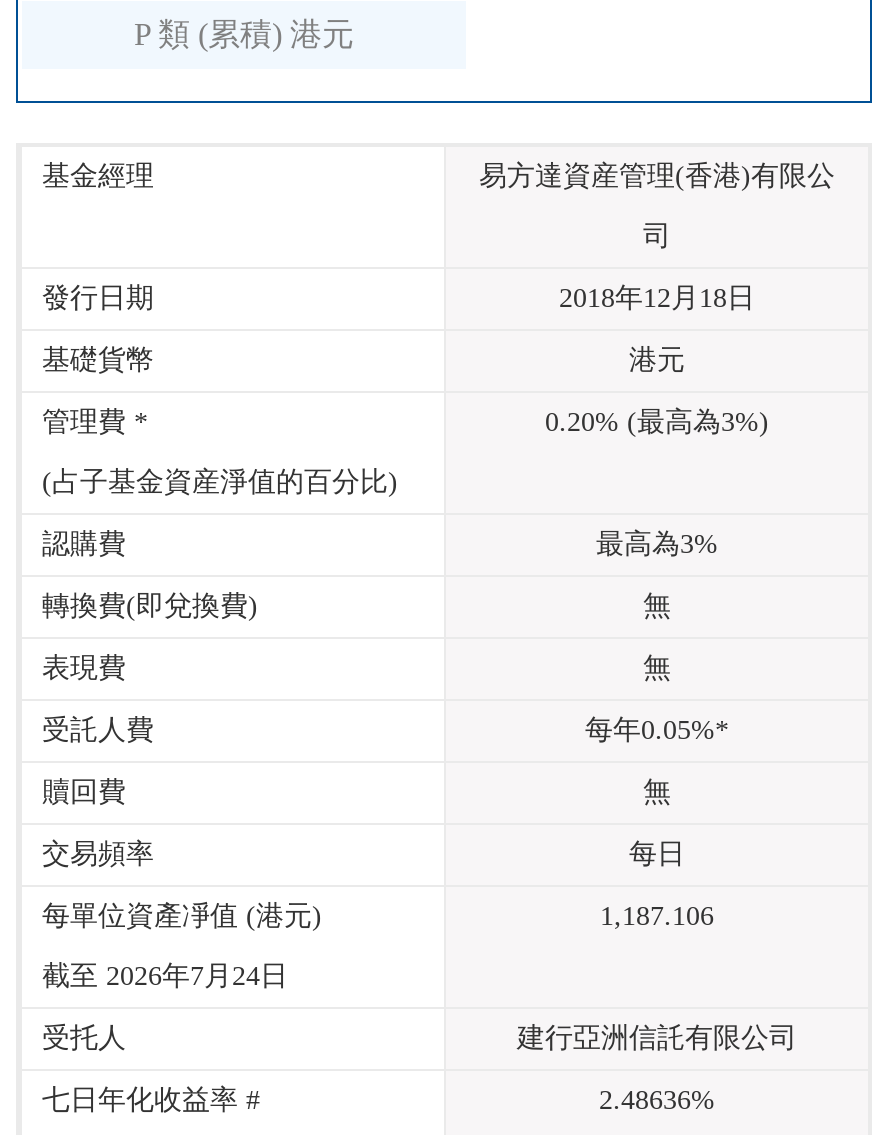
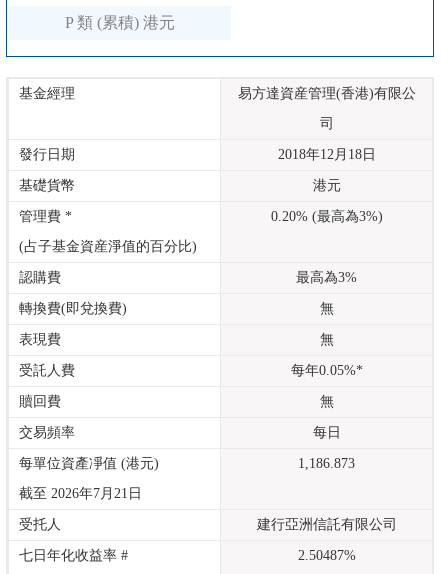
[600,902,714,932] 1,187.106 -> [298,456,355,471] 1,186.873
[42,962,288,992] 截至 2026年7月24日 -> [19,486,142,501] 截至 2026年7月21日
[599,1086,715,1116] 2.48636% -> [297,548,355,563] 2.50487%

